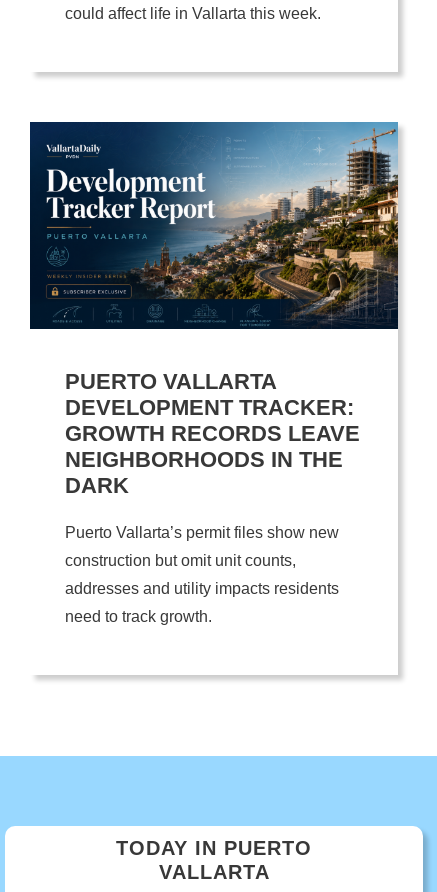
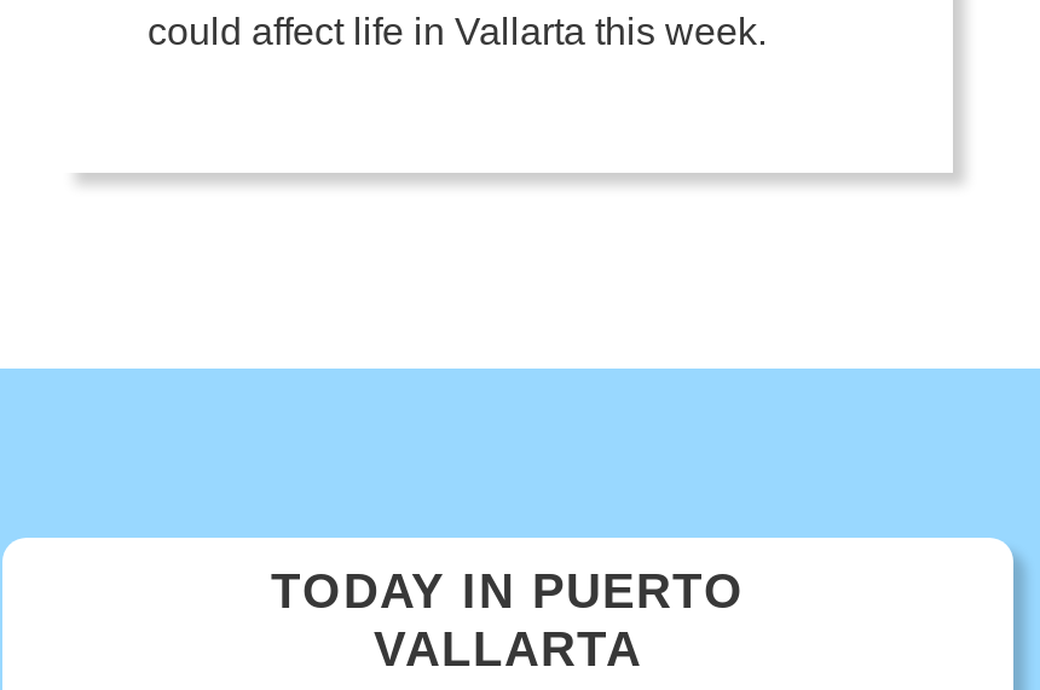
[29,121,399,625] [image] | PUERTO VALLARTA | DEVELOPMENT TRACKER: | GROWTH RECORDS LEAVE | NEIGHBORHOODS IN THE | DARK | Puerto Vallarta’s permit files show new | construction but omit unit counts, | addresses and utility impacts residents | need to track growth. -> none

